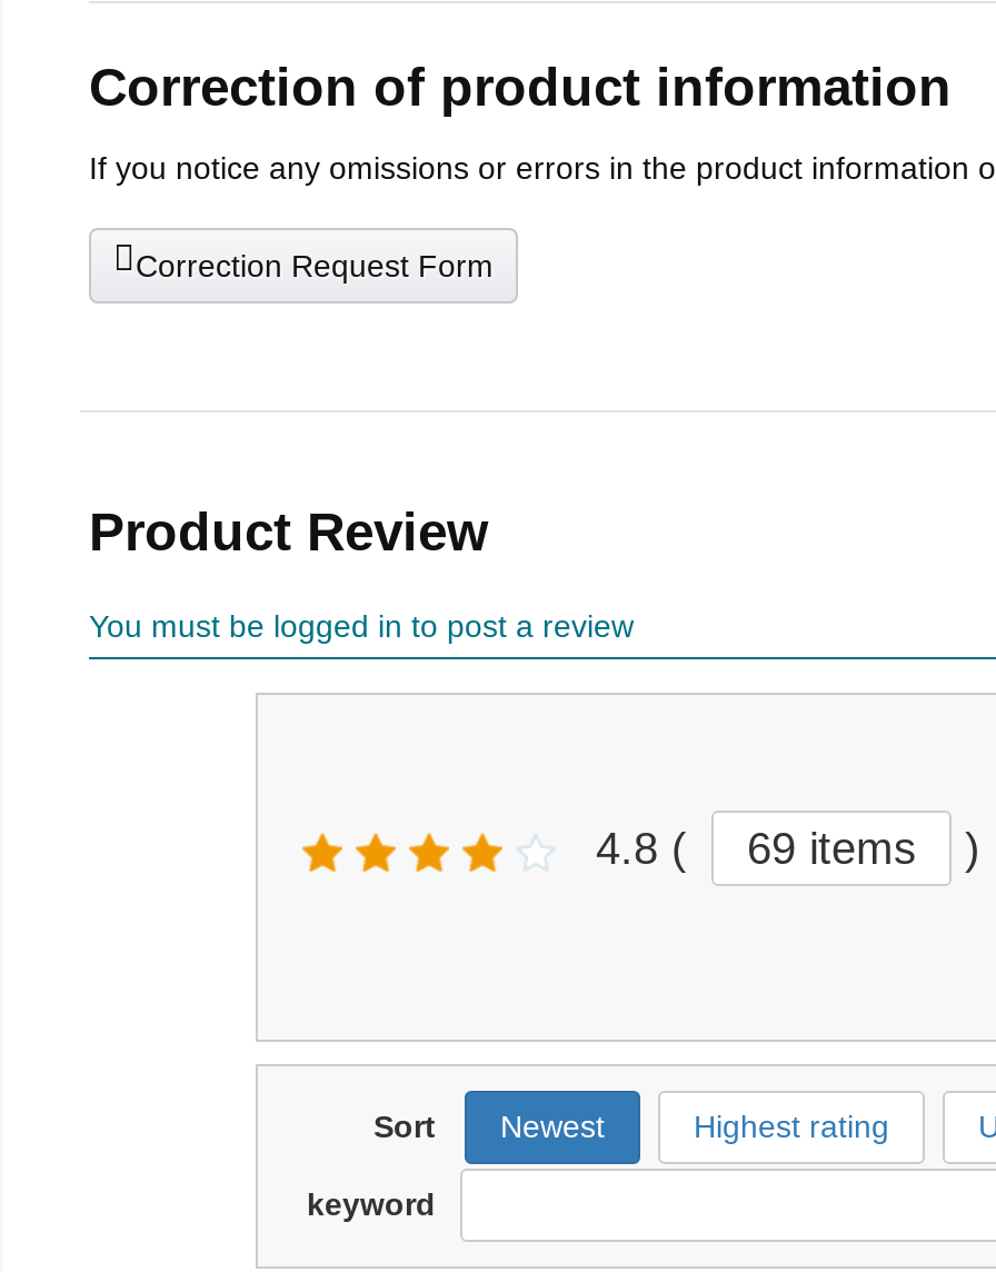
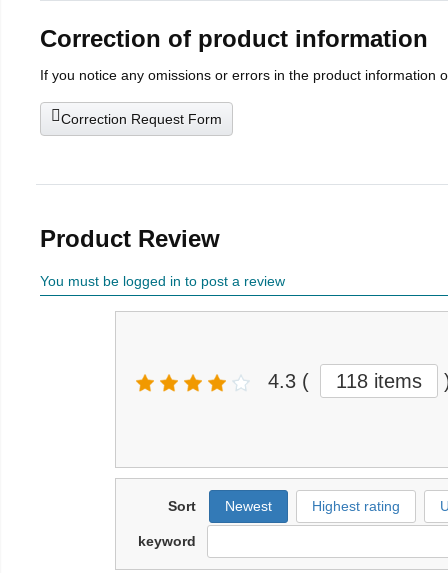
[582,824,700,873] 4.8 ( -> [262,370,315,392] 4.3 (
[747,824,916,873] 69 items -> [336,370,422,392] 118 items

